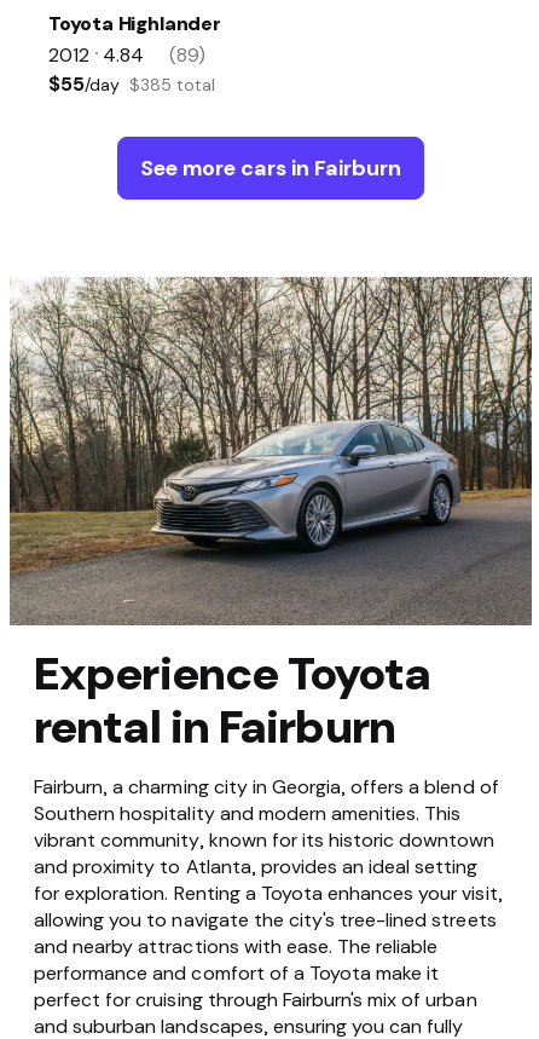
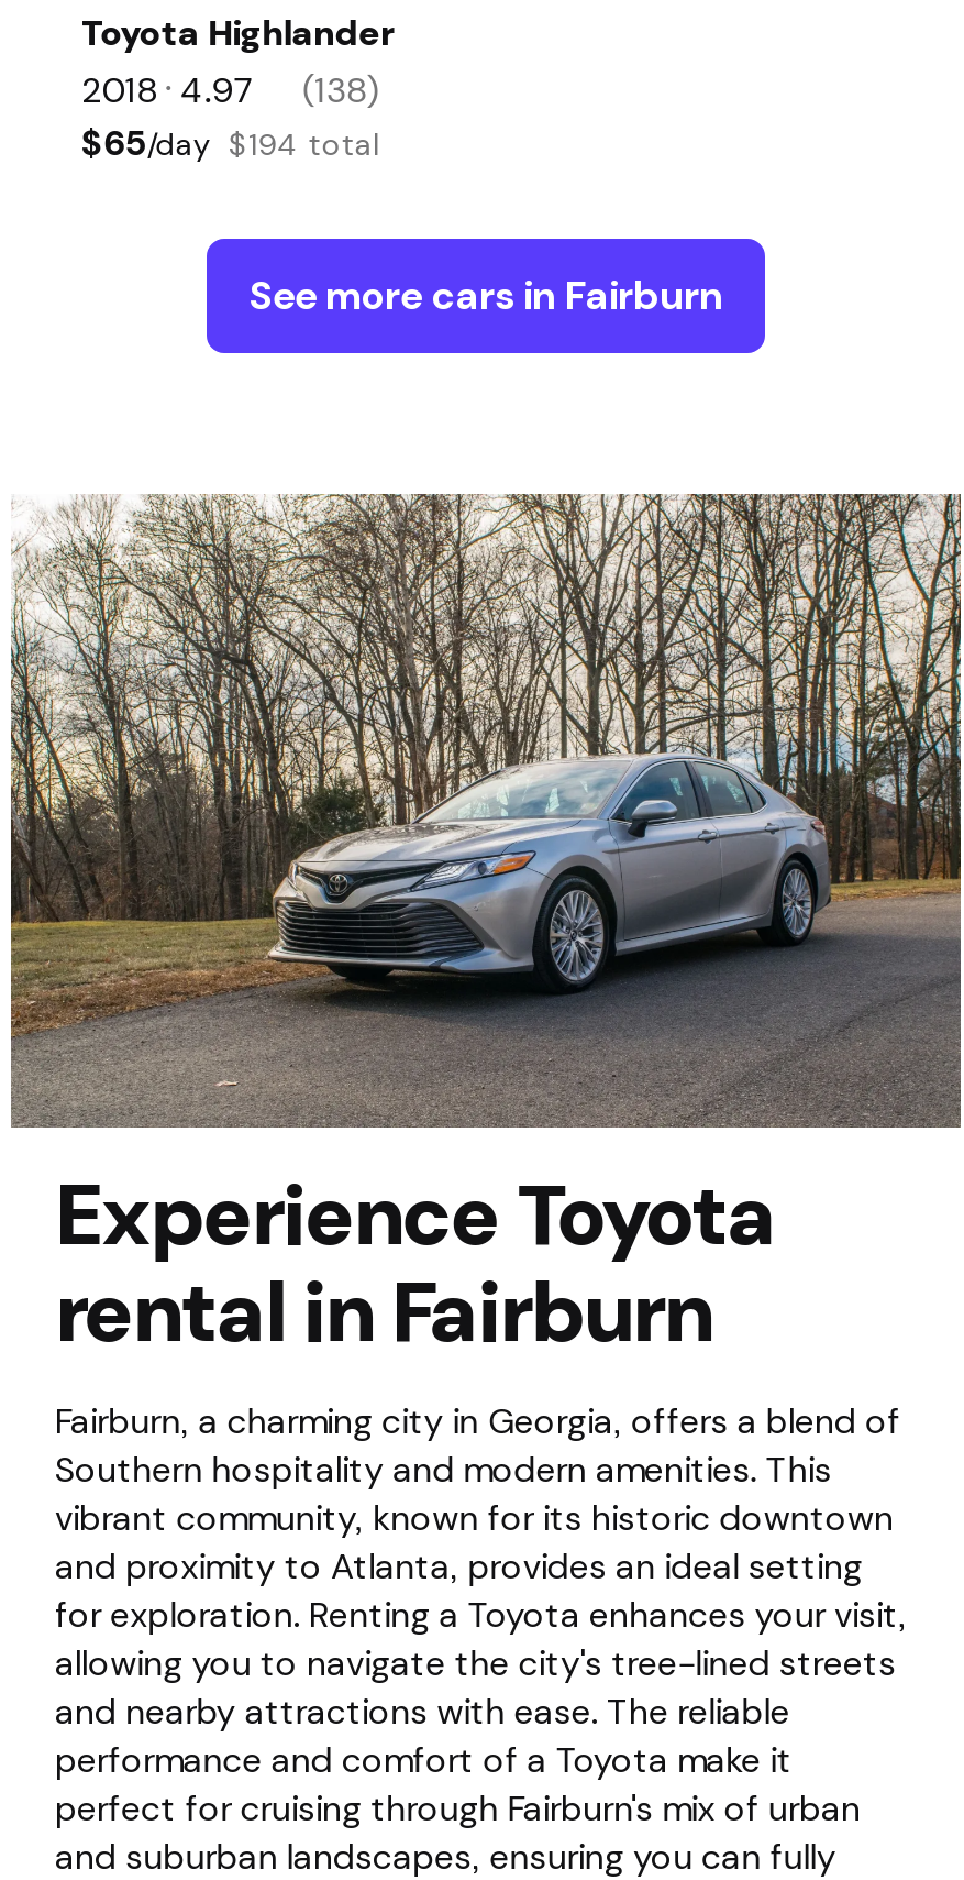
[48,44,144,65] 2012 • 4.84 -> [81,69,255,109] 2018 • 4.97
[169,44,206,65] (89) -> [302,69,379,109] (138)
[48,73,216,94] $55/day $385 total -> [81,122,379,162] $65/day $194 total

